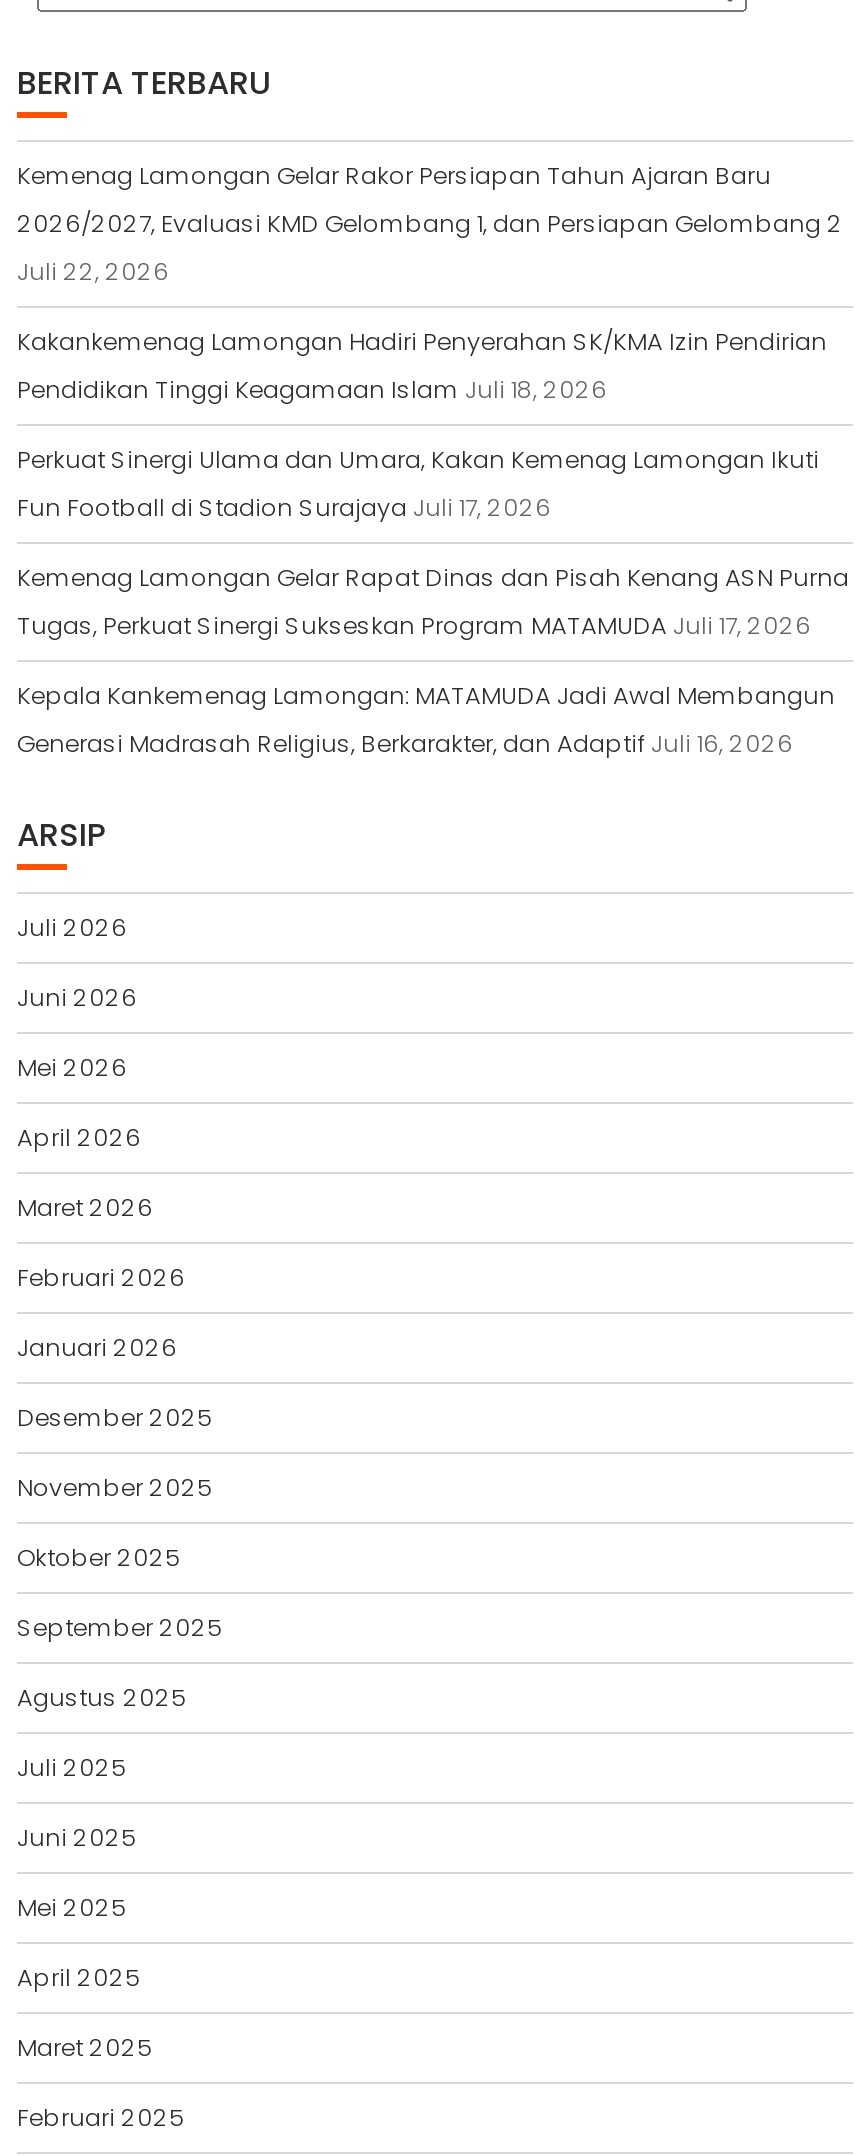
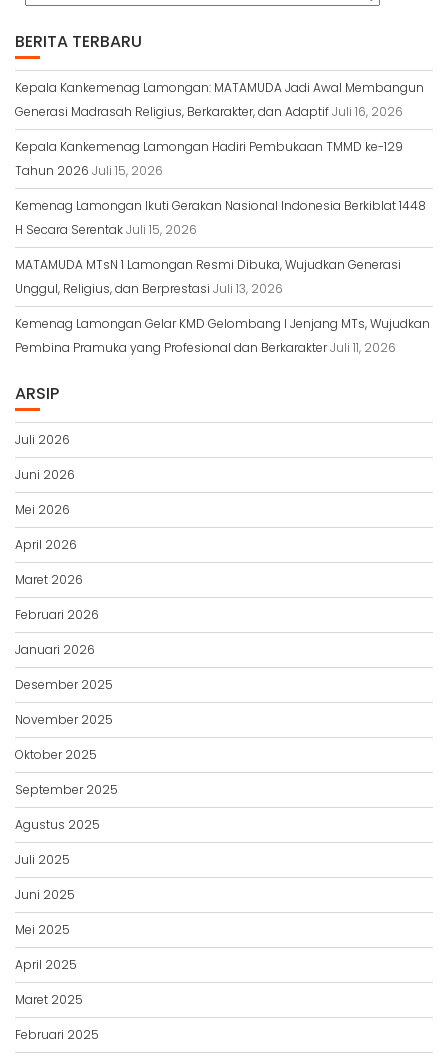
[17,158,849,642] Kemenag Lamongan Gelar Rakor Persiapan Tahun Ajaran Baru | 2026/2027, Evaluasi KMD Gelombang 1, dan Persiapan Gelombang 2 | Juli 22, 2026 | Kakankemenag Lamongan Hadiri Penyerahan SK/KMA Izin Pendirian | Pendidikan Tinggi Keagamaan Islam Juli 18, 2026 | Perkuat Sinergi Ulama dan Umara, Kakan Kemenag Lamongan Ikuti | Fun Football di Stadion Surajaya Juli 17, 2026 | Kemenag Lamongan Gelar Rapat Dinas dan Pisah Kenang ASN Purna | Tugas, Perkuat Sinergi Sukseskan Program MATAMUDA Juli 17, 2026 -> none
moved [17,678,835,760] -> [15,79,424,120]: Kepala Kankemenag Lamongan: MATAMUDA Jadi Awal Membangun | Generasi Madrasah Religius, Berkarakter, dan Adaptif Juli 16, 2026
none -> [15,138,430,356] Kepala Kankemenag Lamongan Hadiri Pembukaan TMMD ke-129 | Tahun 2026 Juli 15, 2026 | Kemenag Lamongan Ikuti Gerakan Nasional Indonesia Berkiblat 1448 | H Secara Serentak Juli 15, 2026 | MATAMUDA MTsN 1 Lamongan Resmi Dibuka, Wujudkan Generasi | Unggul, Religius, dan Berprestasi Juli 13, 2026 | Kemenag Lamongan Gelar KMD Gelombang I Jenjang MTs, Wujudkan | Pembina Pramuka yang Profesional dan Berkarakter Juli 11, 2026

